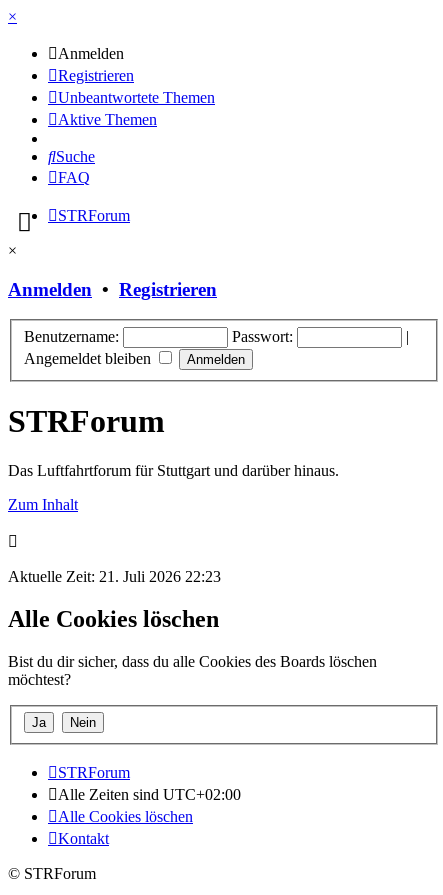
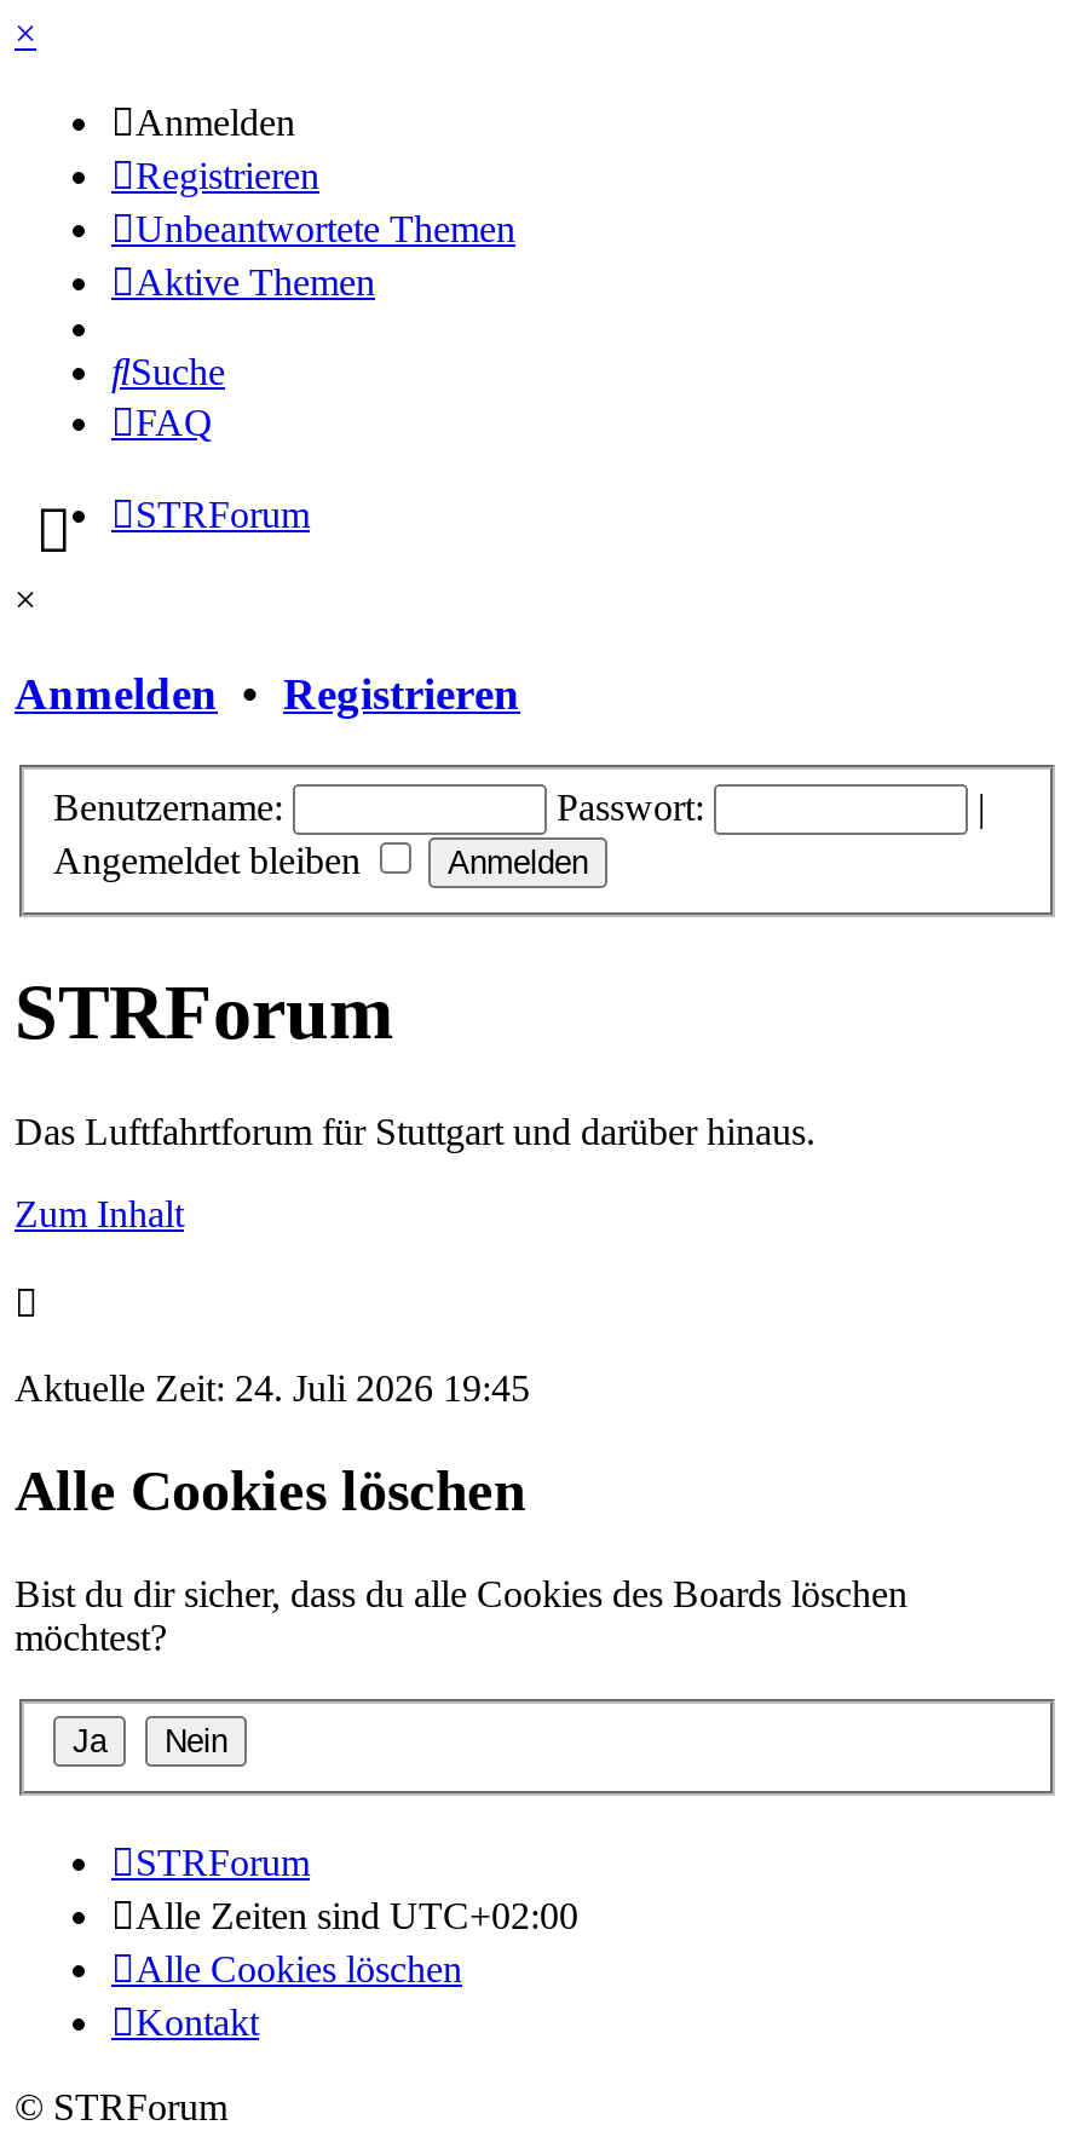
[8,568,221,585] Aktuelle Zeit: 21. Juli 2026 22:23 -> [15,1367,530,1408] Aktuelle Zeit: 24. Juli 2026 19:45

